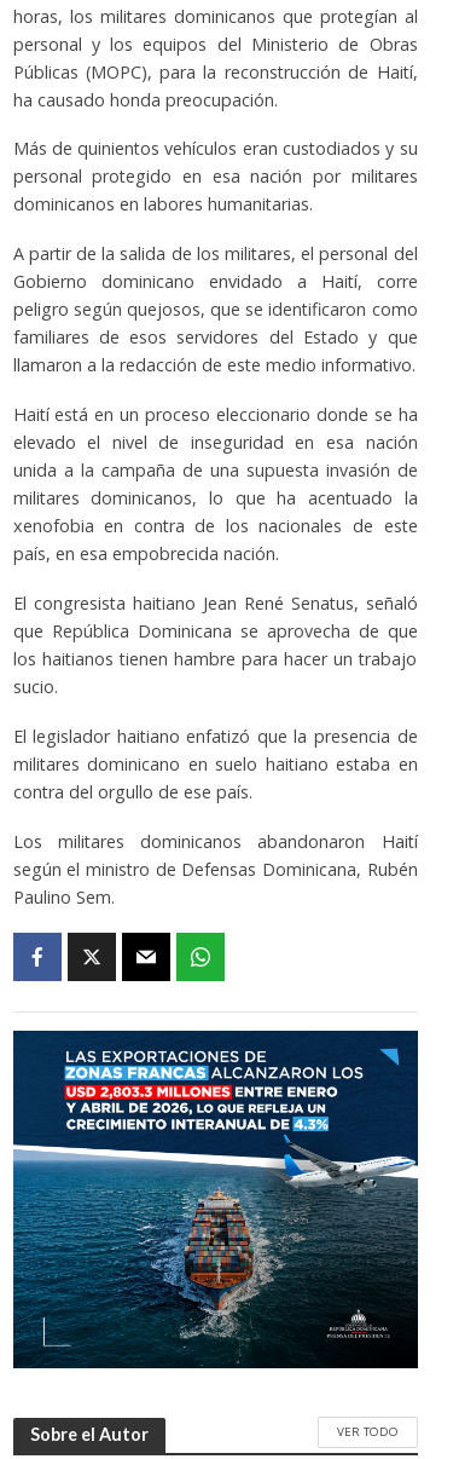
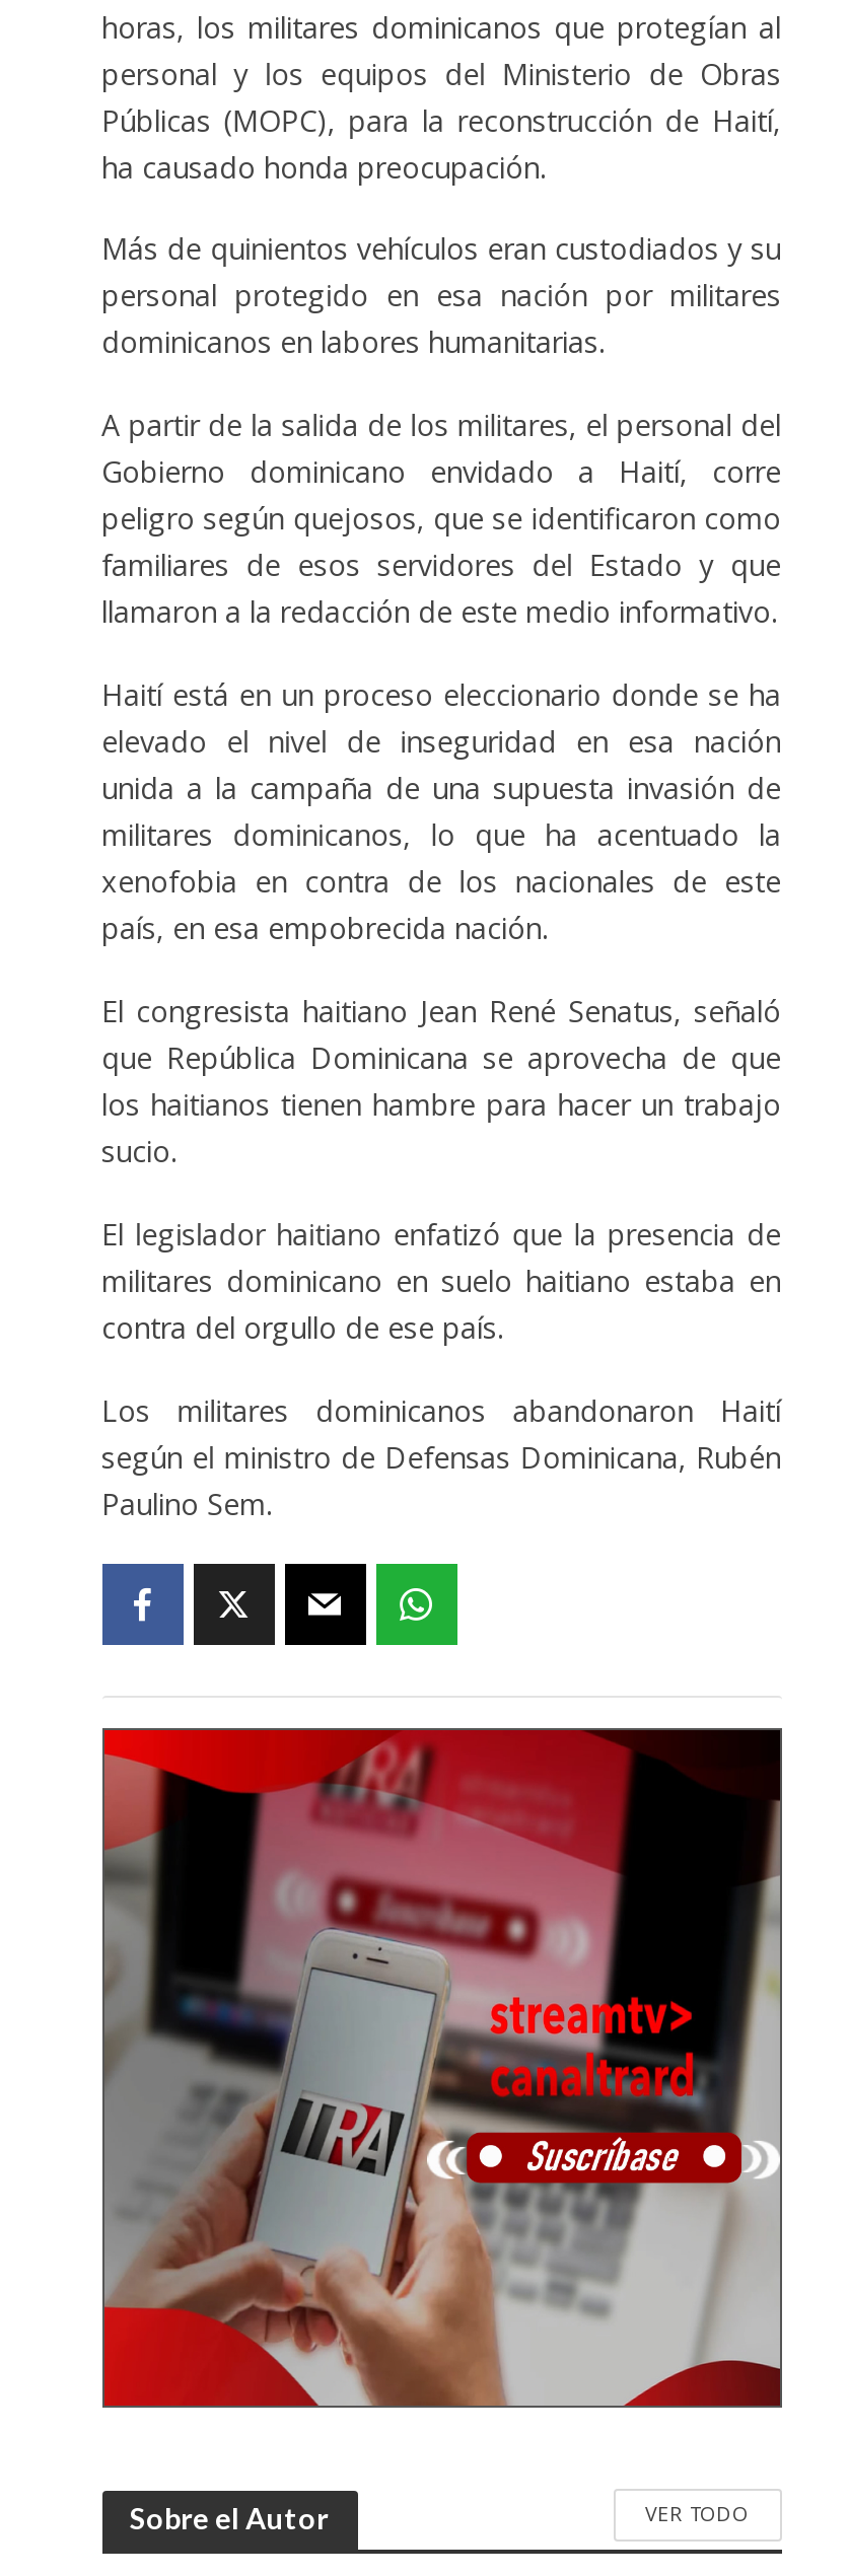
[12,1030,418,1369] [image] -> [100,1726,784,2410] [image]

